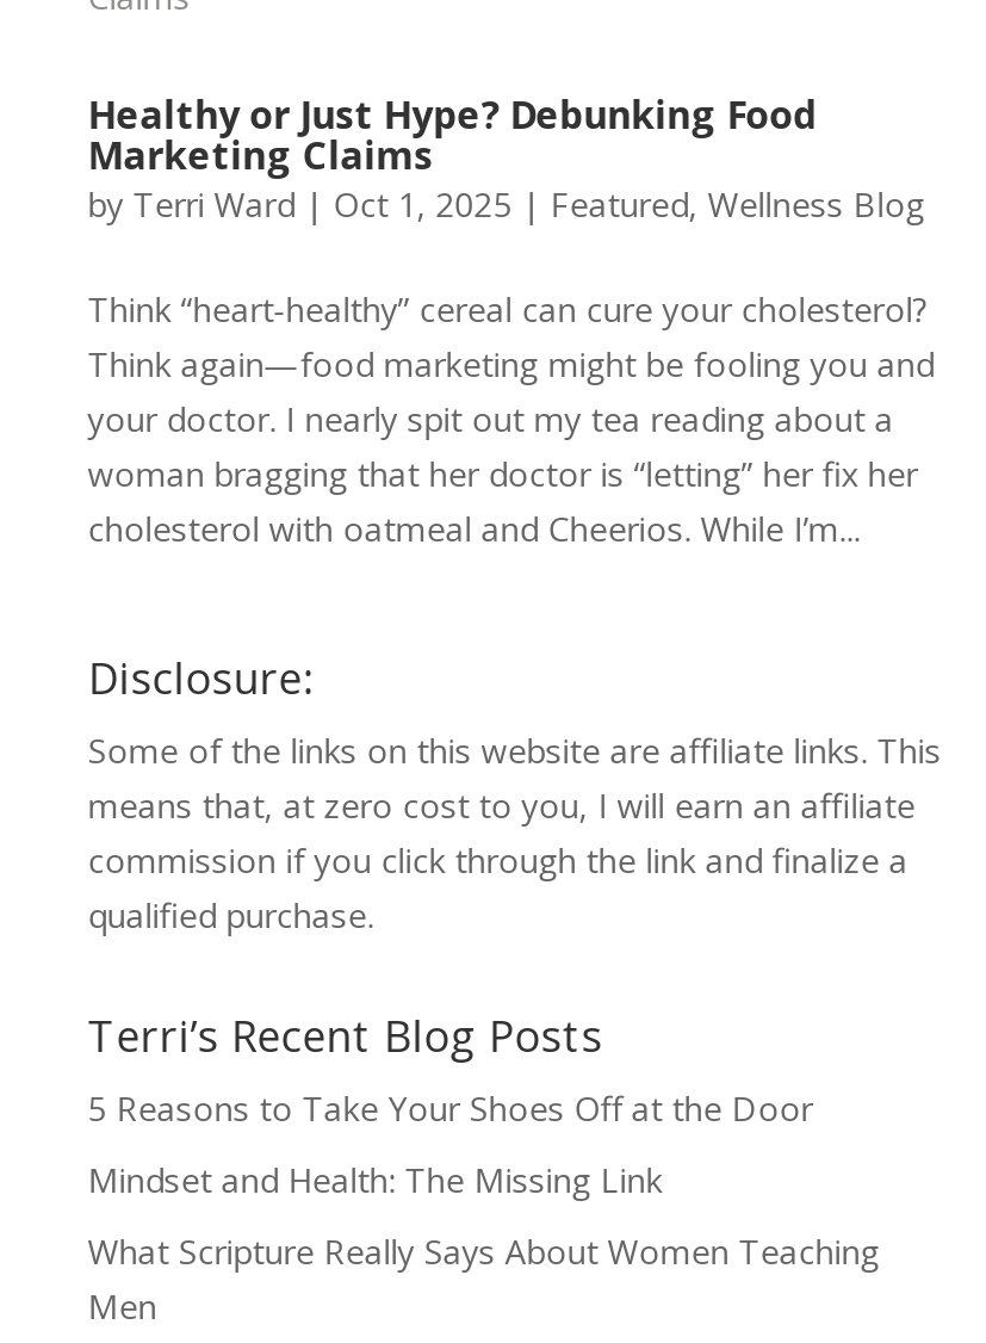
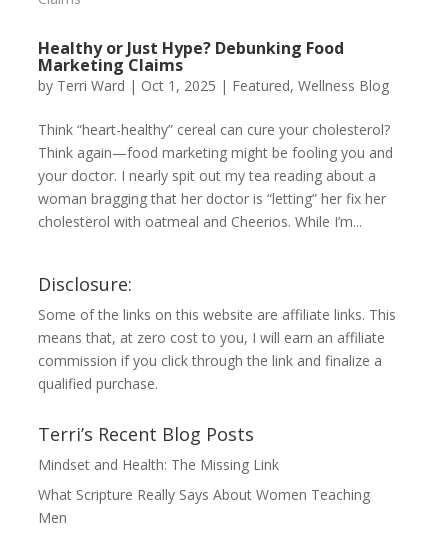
[88,1085,813,1131] 5 Reasons to Take Your Shoes Off at the Door -> none

